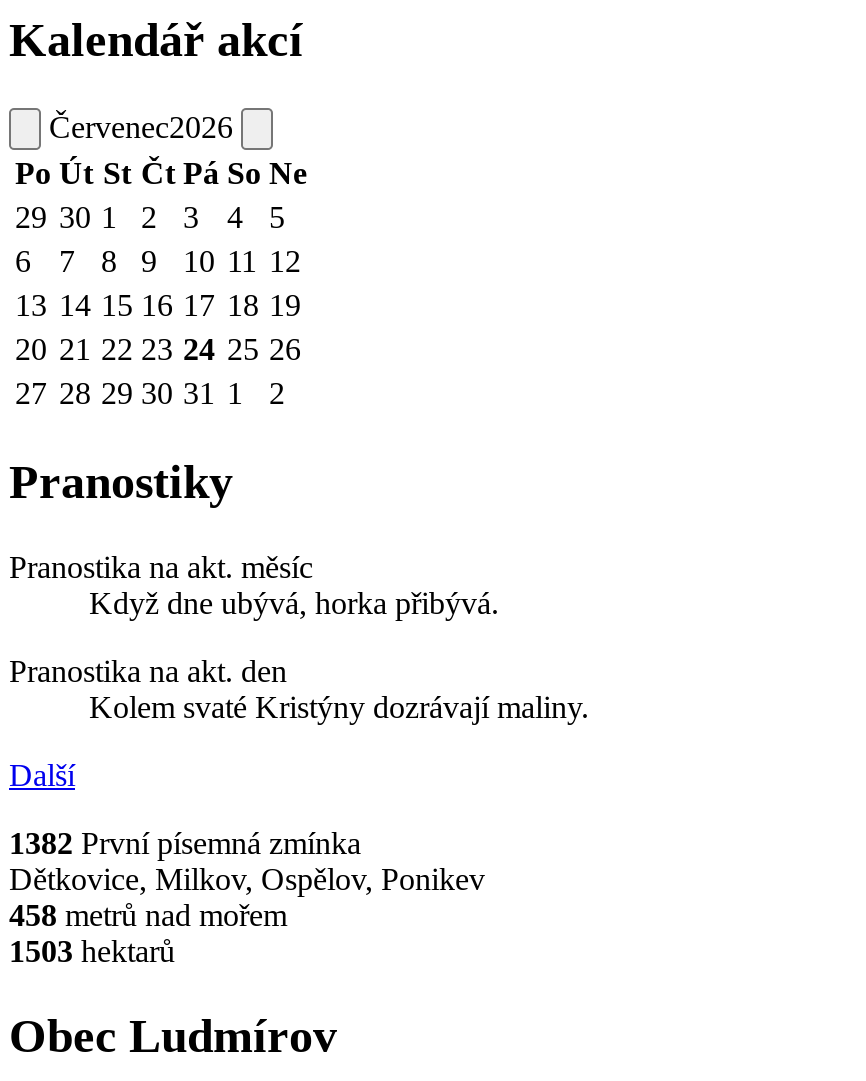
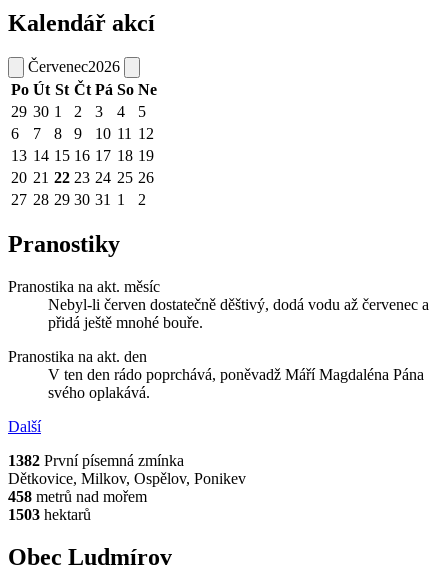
[89,587,499,621] Když dne ubývá, horka přibývá. -> [48,296,429,331] Nebyl-li červen dostatečně děštivý, dodá vodu až červenec a | přidá ještě mnohé bouře.
[89,691,589,725] Kolem svaté Kristýny dozrávají maliny. -> [48,366,424,401] V ten den rádo poprchává, poněvadž Máří Magdaléna Pána | svého oplakává.

